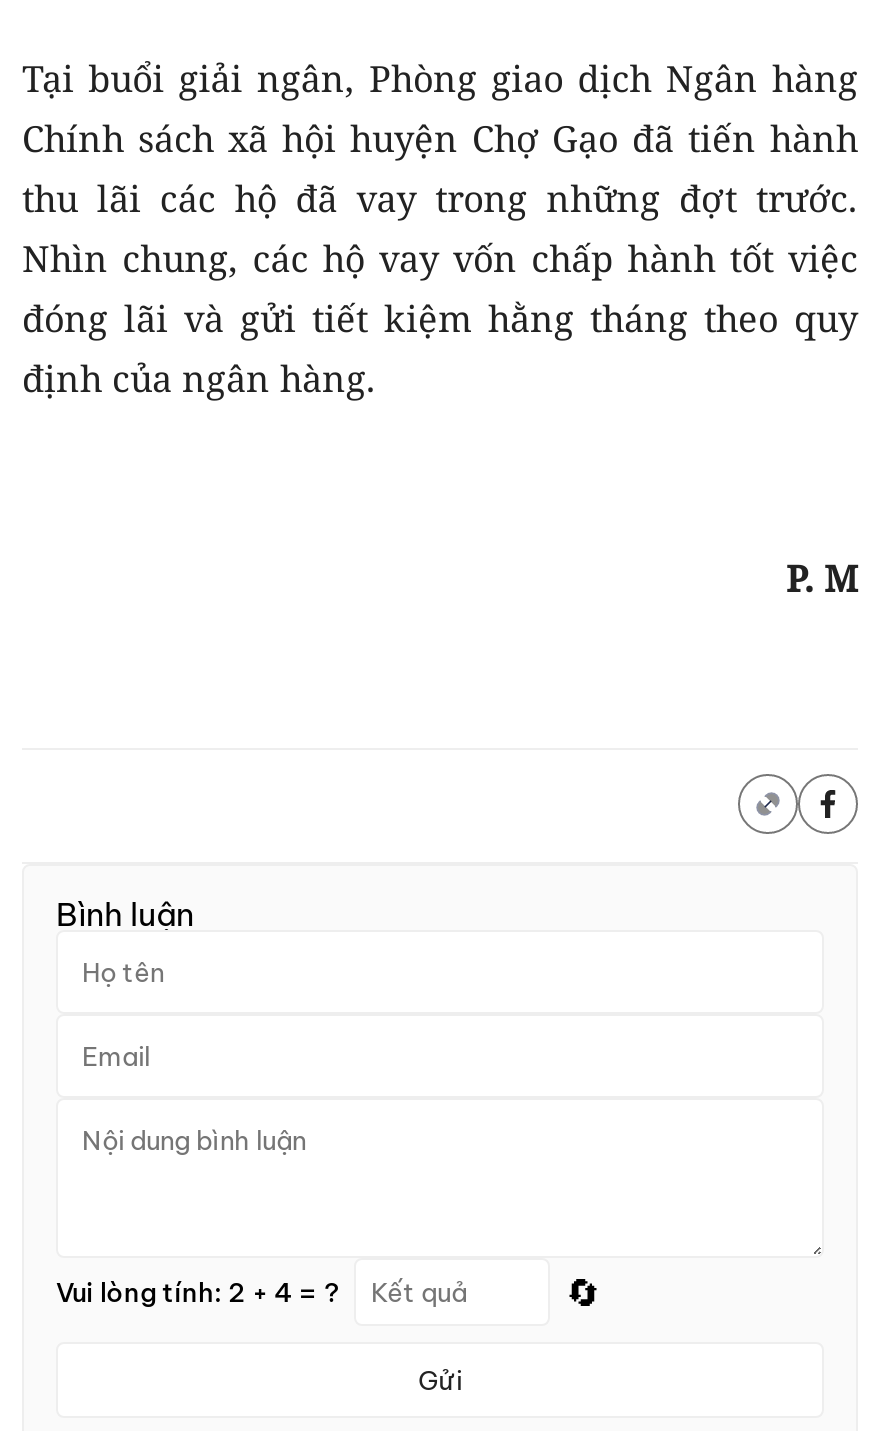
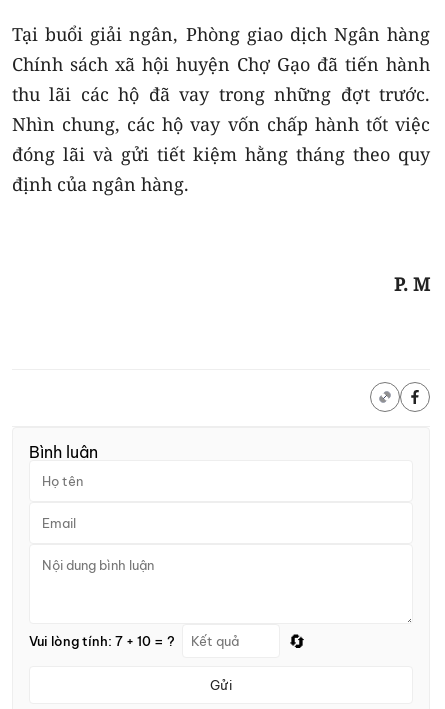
[56,1275,340,1307] Vui lòng tính: 2 + 4 = ? -> [29,632,175,648] Vui lòng tính: 7 + 10 = ?

